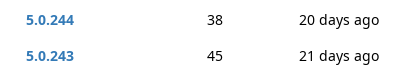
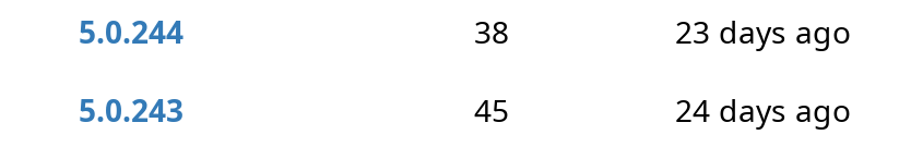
[299,10,379,29] 20 days ago -> [675,11,850,52] 23 days ago
[299,46,379,65] 21 days ago -> [675,89,850,131] 24 days ago

